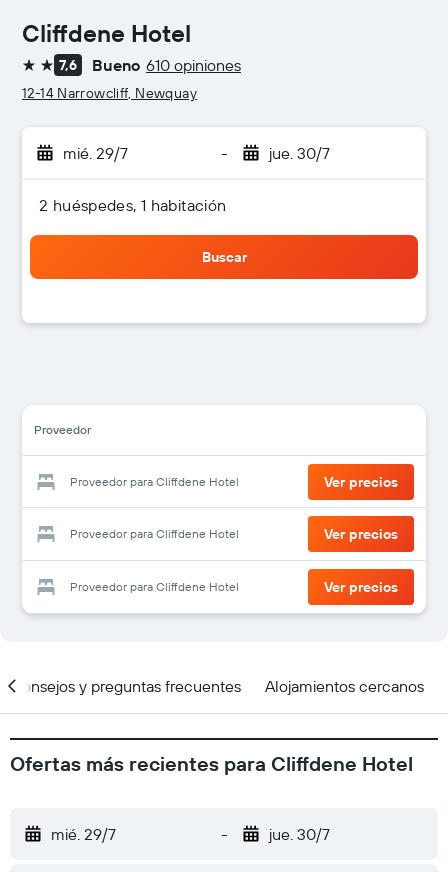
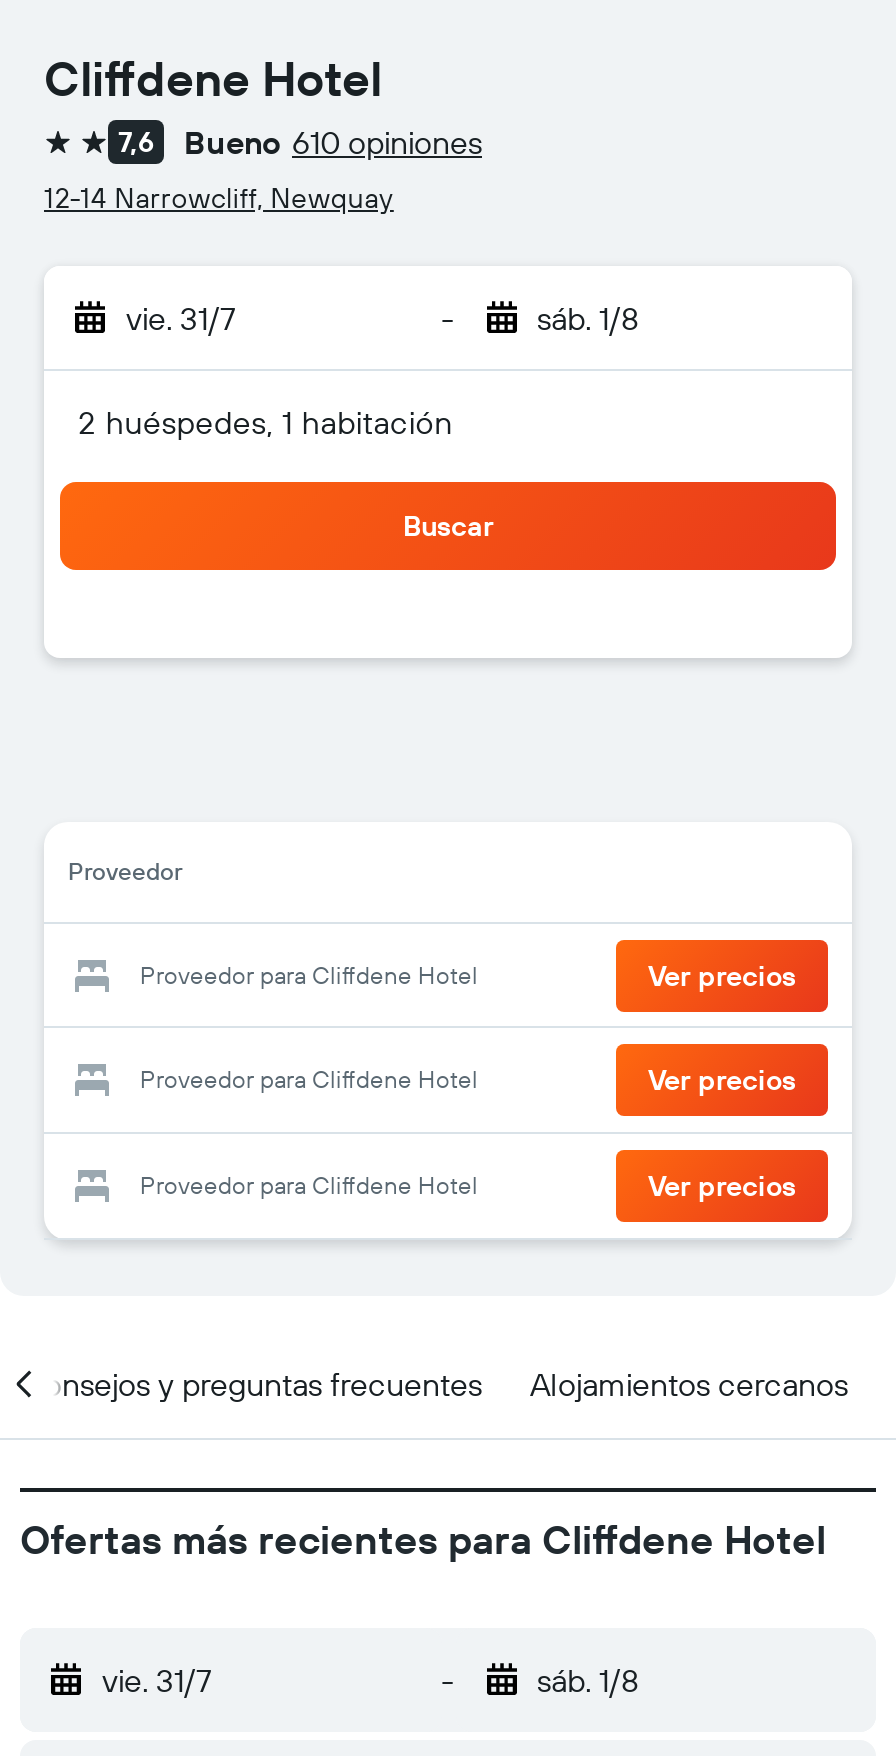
[63,143,128,163] mié. 29/7 -> [126,298,236,338] vie. 31/7
[268,143,329,163] jue. 30/7 -> [537,298,639,338] sáb. 1/8
[51,824,116,844] mié. 29/7 -> [102,1660,212,1700] vie. 31/7
[268,824,329,844] jue. 30/7 -> [537,1660,639,1700] sáb. 1/8

